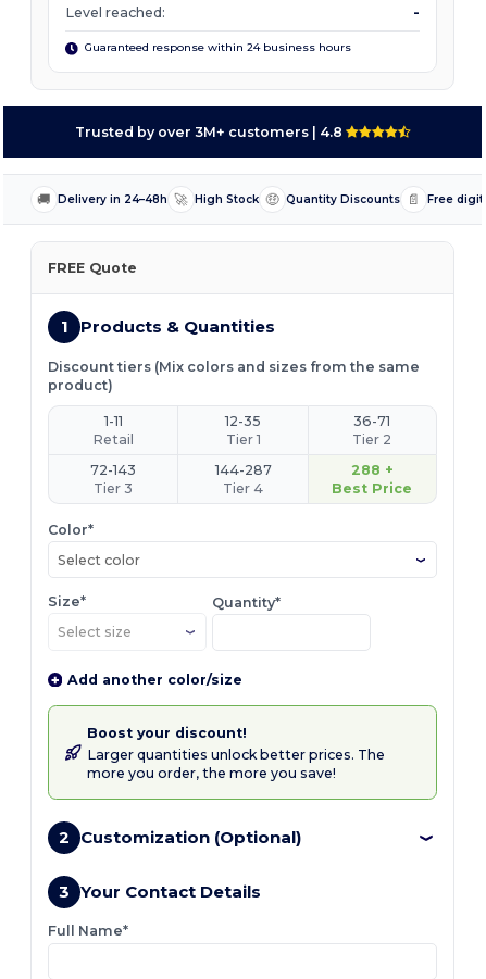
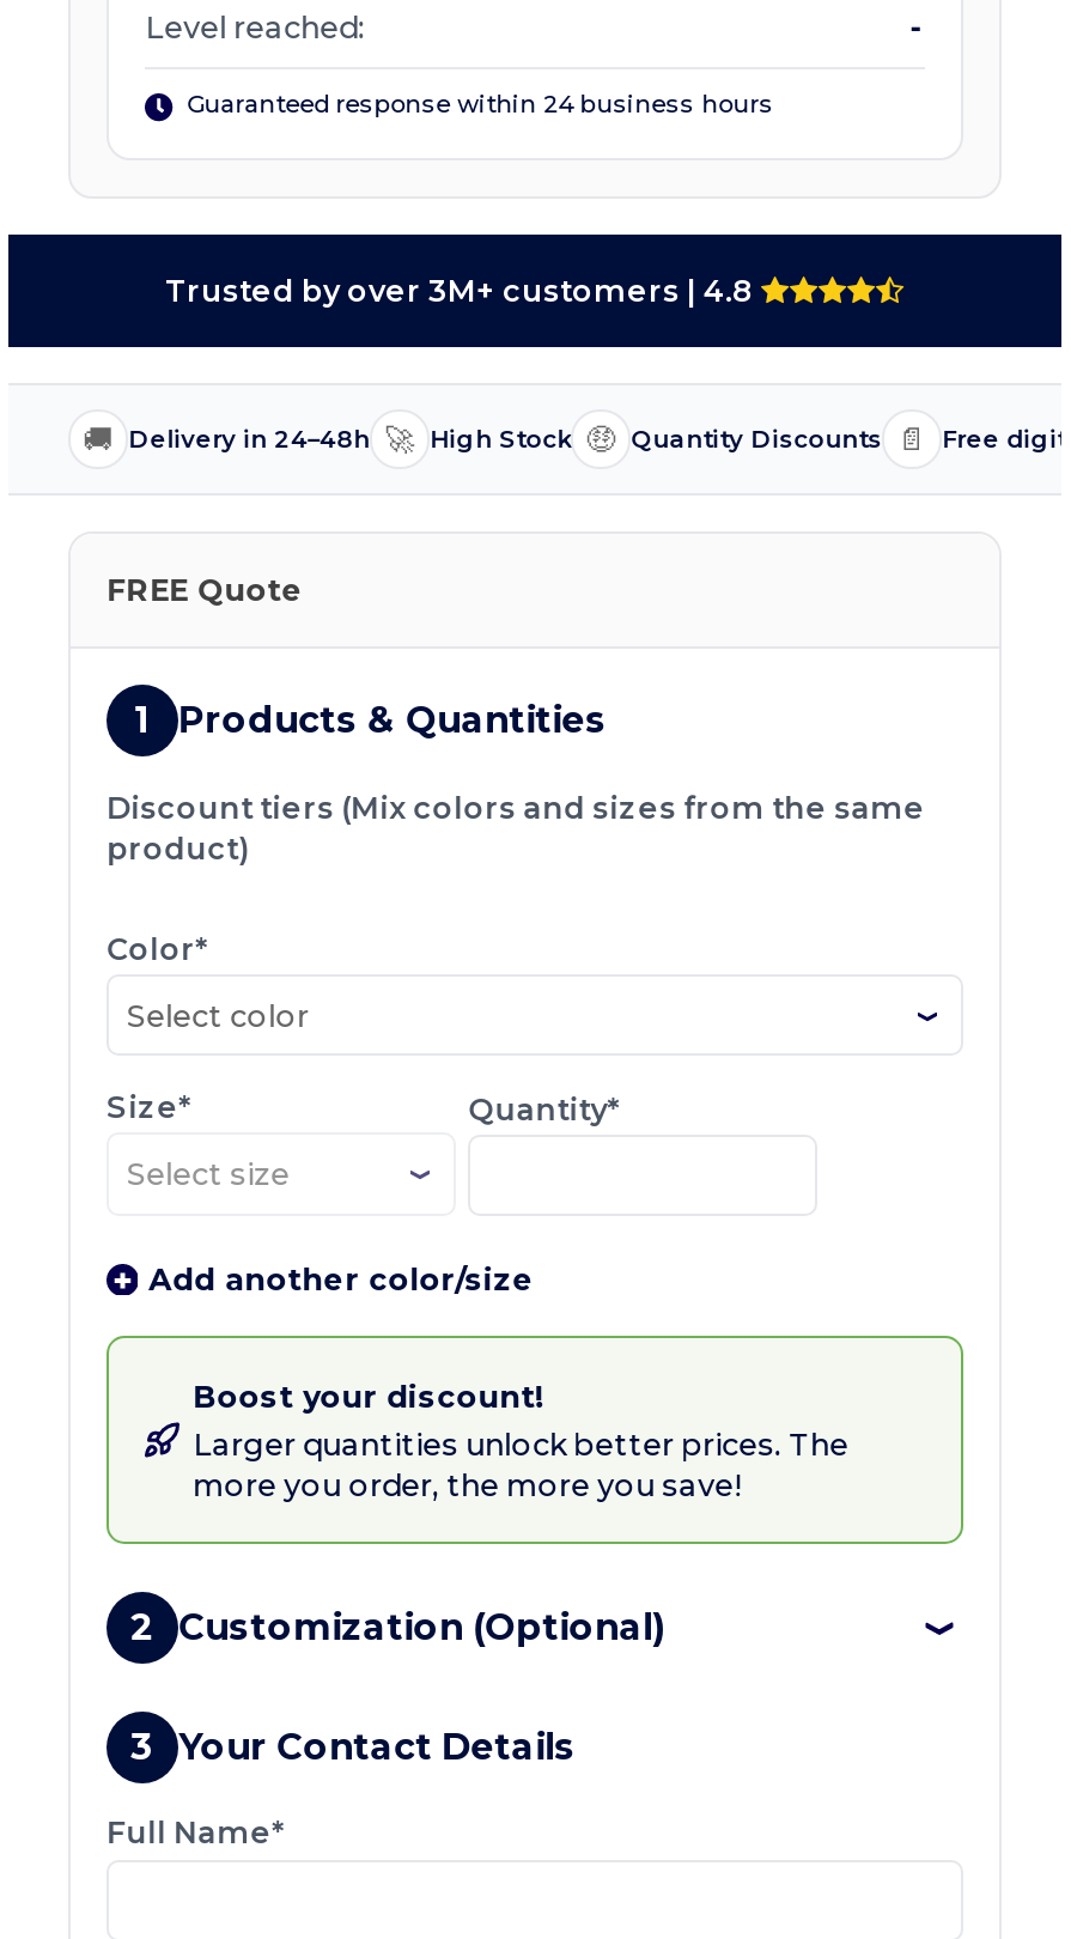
[90,413,392,497] 36-71 | Tier 2 | 72-143 | Tier 3 -> none
[93,413,134,448] 1-11 | Retail -> none
[225,413,261,448] 12-35 | Tier 1 -> none
[215,462,271,497] 144-287 | Tier 4 -> none
[332,462,412,497] 288 + | Best Price -> none

